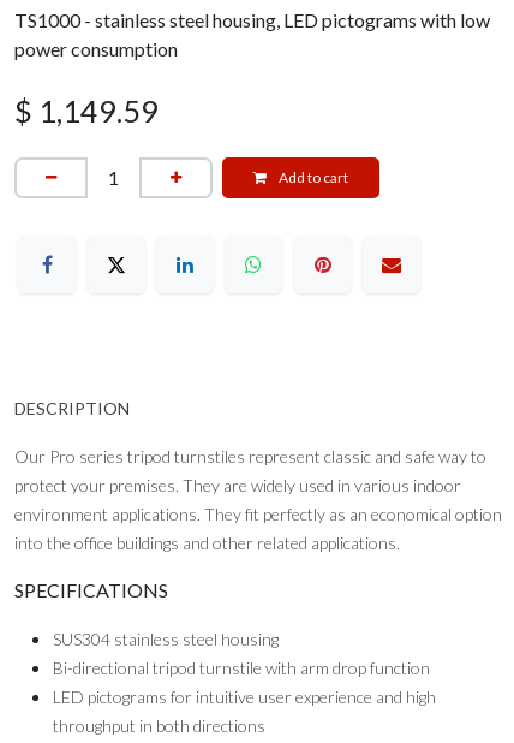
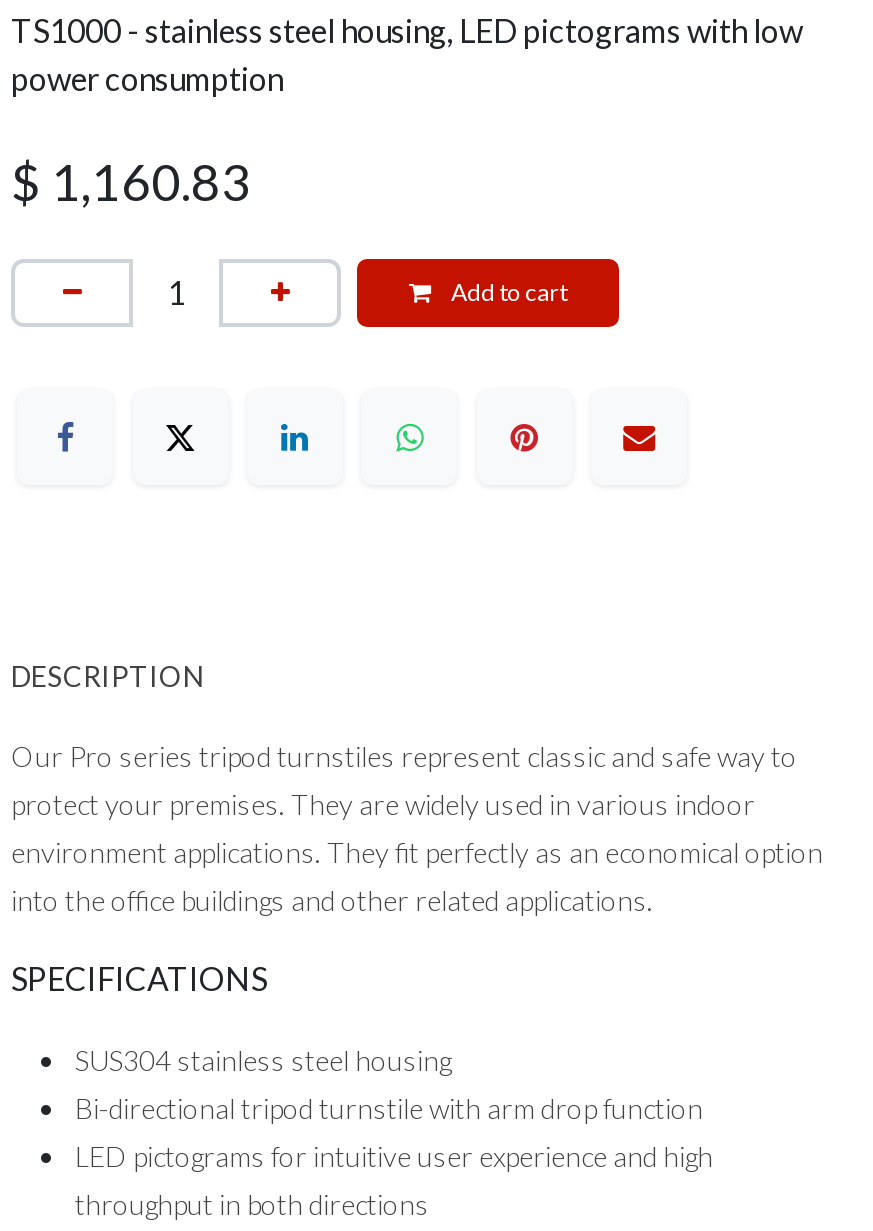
[14,93,159,129] $1,149.59 -> [11,151,251,211] $1,160.83

